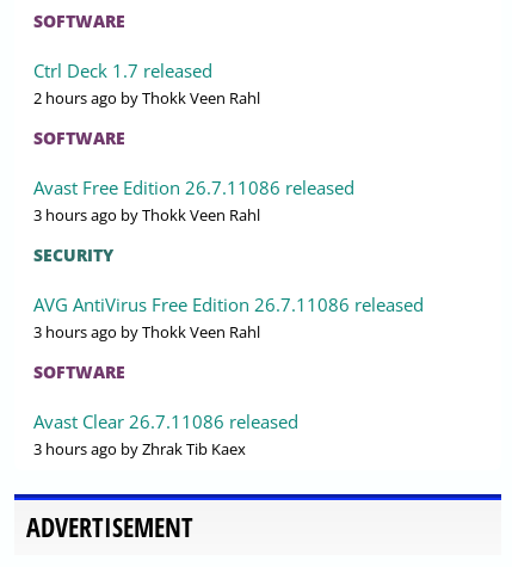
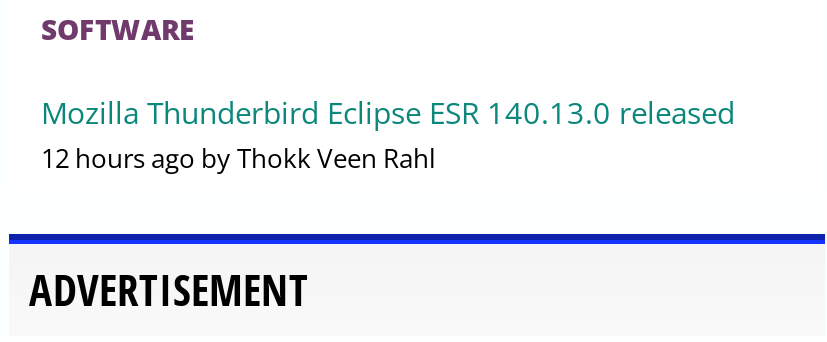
[33,58,424,460] Ctrl Deck 1.7 released | 2 hours ago by Thokk Veen Rahl | SOFTWARE | Avast Free Edition 26.7.11086 released | 3 hours ago by Thokk Veen Rahl | SECURITY | AVG AntiVirus Free Edition 26.7.11086 released | 3 hours ago by Thokk Veen Rahl | SOFTWARE | Avast Clear 26.7.11086 released | 3 hours ago by Zhrak Tib Kaex -> [41,92,735,176] Mozilla Thunderbird Eclipse ESR 140.13.0 released | 12 hours ago by Thokk Veen Rahl

